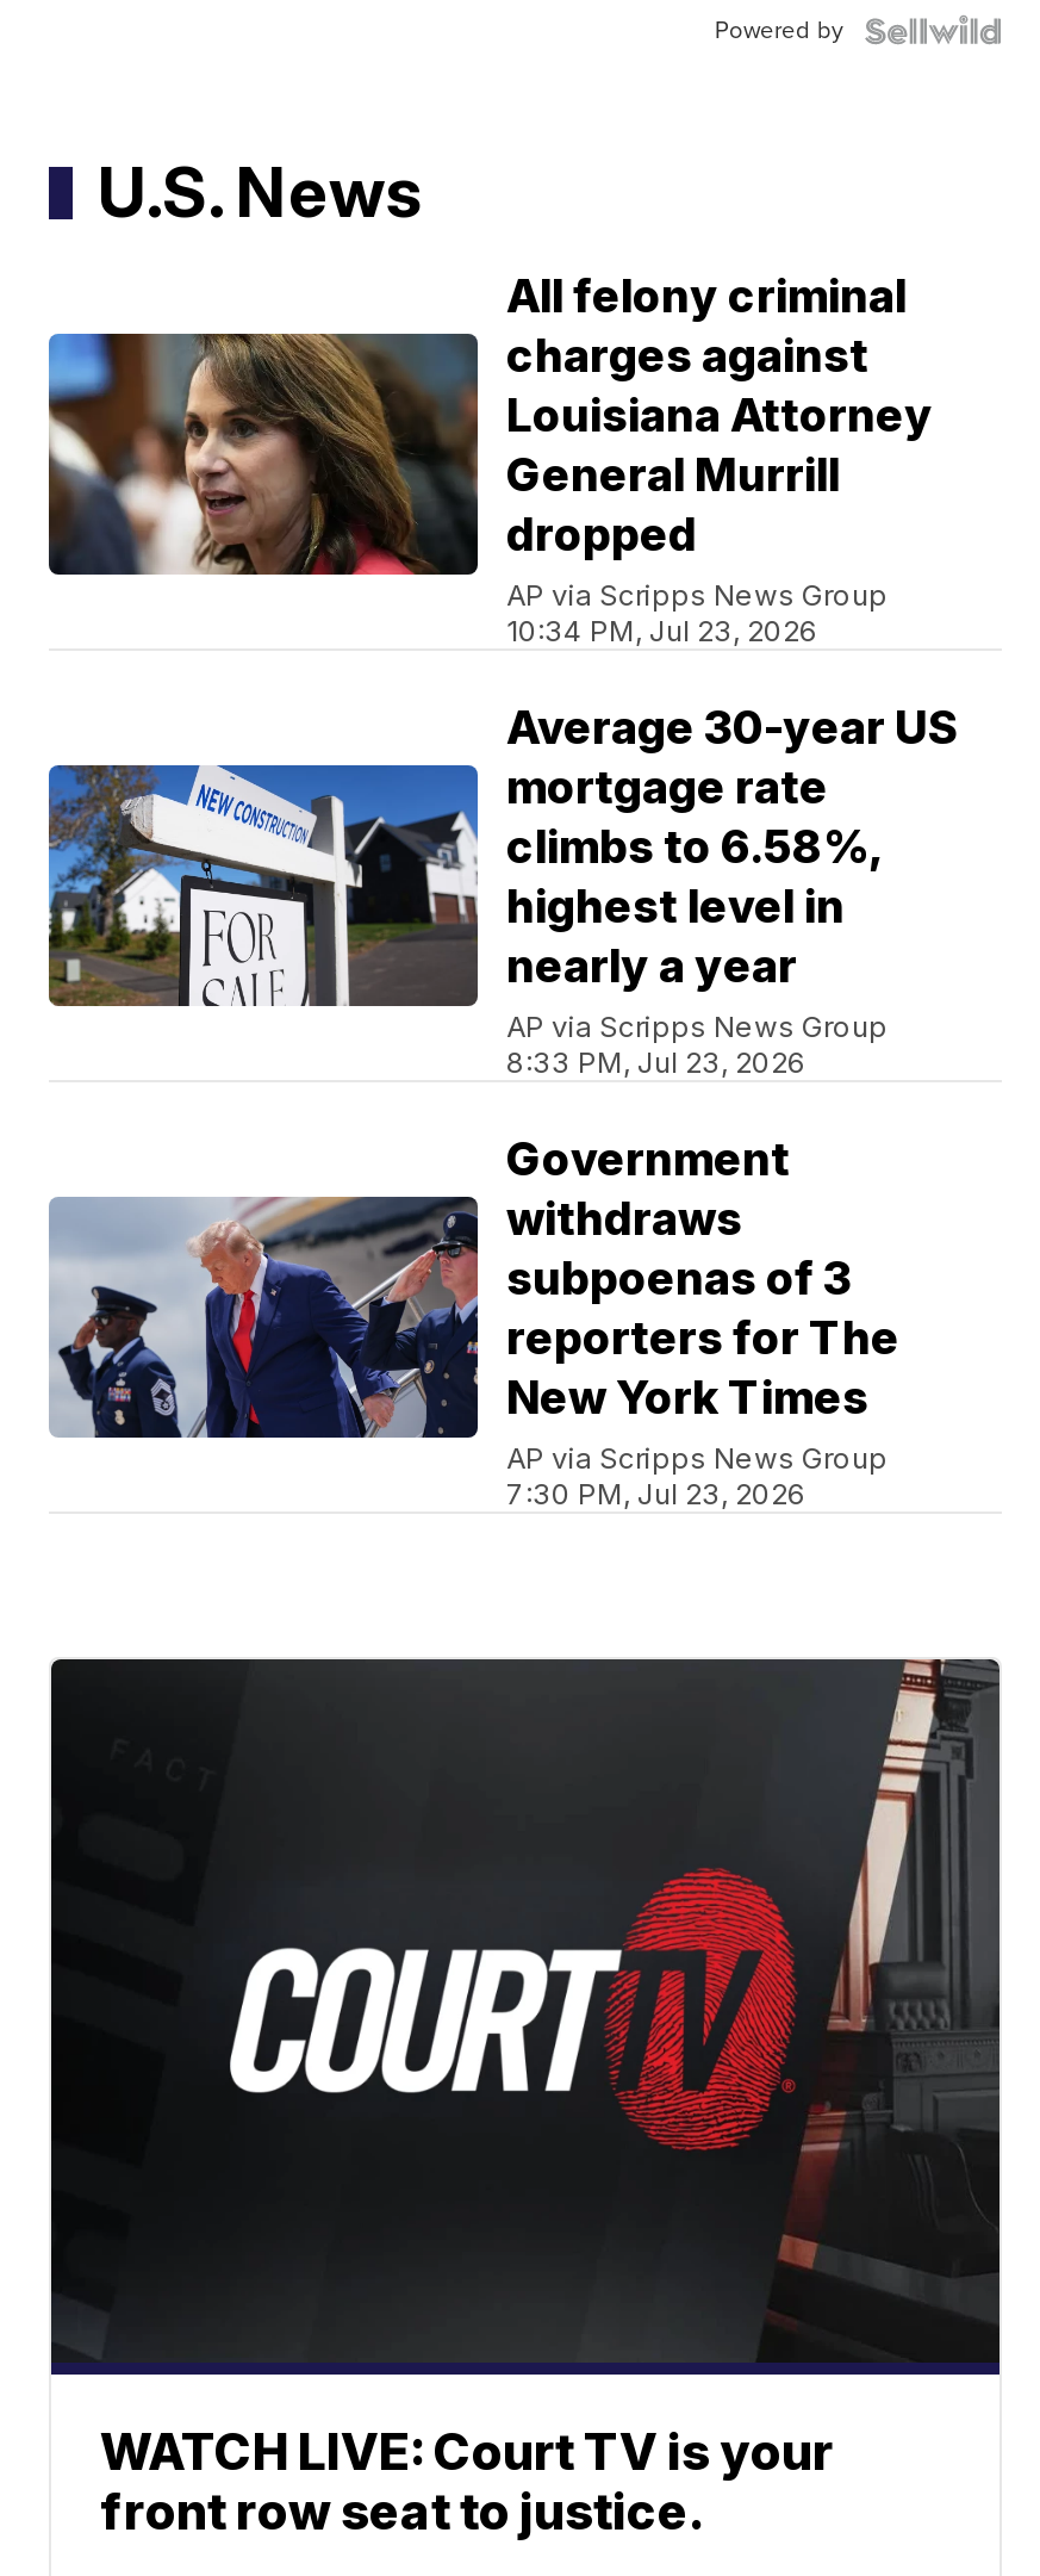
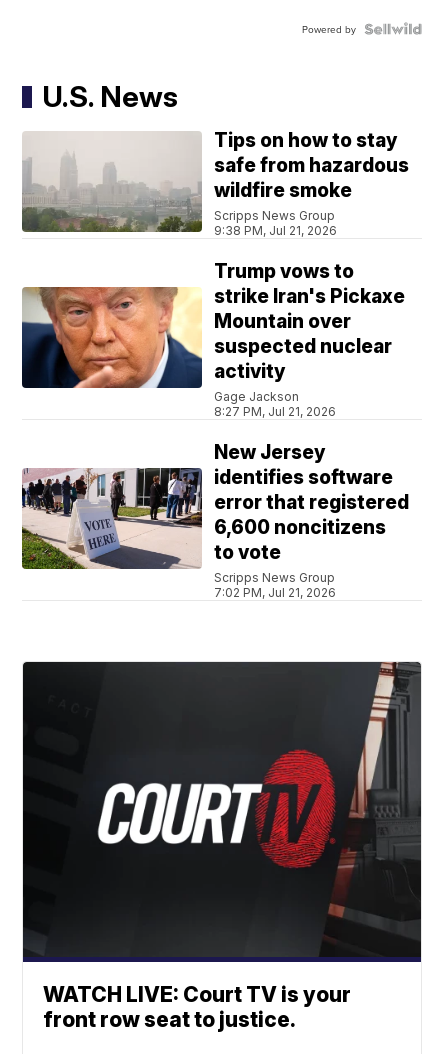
[46,271,933,650] [image] | All felony criminal | charges against | Louisiana Attorney | General Murrill | dropped | AP via Scripps News Group | 10:34 PM, Jul 23, 2026 -> [22,129,409,238] [image] | Tips on how to stay | safe from hazardous | wildfire smoke | Scripps News Group | 9:38 PM, Jul 21, 2026
[46,702,959,1081] [image] | Average 30-year US | mortgage rate | climbs to 6.58%, | highest level in | nearly a year | AP via Scripps News Group | 8:33 PM, Jul 23, 2026 -> [21,260,405,419] [image] | Trump vows to | strike Iran's Pickaxe | Mountain over | suspected nuclear | activity | Gage Jackson | 8:27 PM, Jul 21, 2026
[49,1134,899,1513] [image] | Government | withdraws | subpoenas of 3 | reporters for The | New York Times | AP via Scripps News Group | 7:30 PM, Jul 23, 2026 -> [21,441,409,600] [image] | New Jersey | identifies software | error that registered | 6,600 noncitizens | to vote | Scripps News Group | 7:02 PM, Jul 21, 2026

